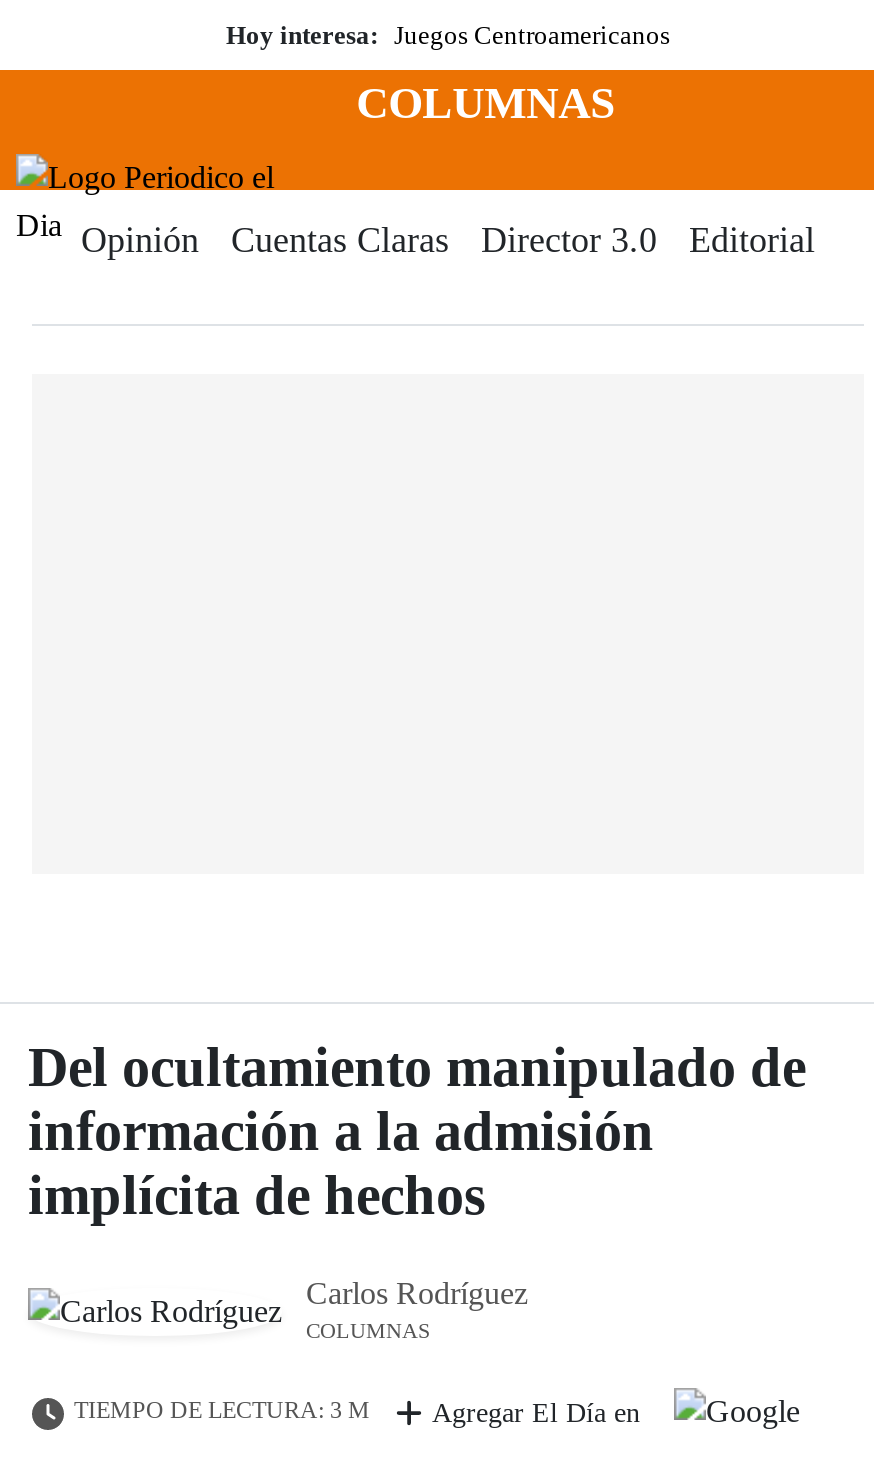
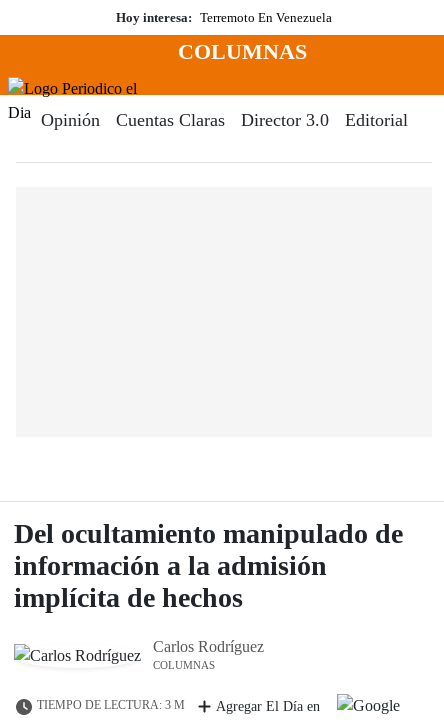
[226,20,670,50] Hoy interesa: Juegos Centroamericanos -> [116,10,332,25] Hoy interesa: Terremoto En Venezuela

